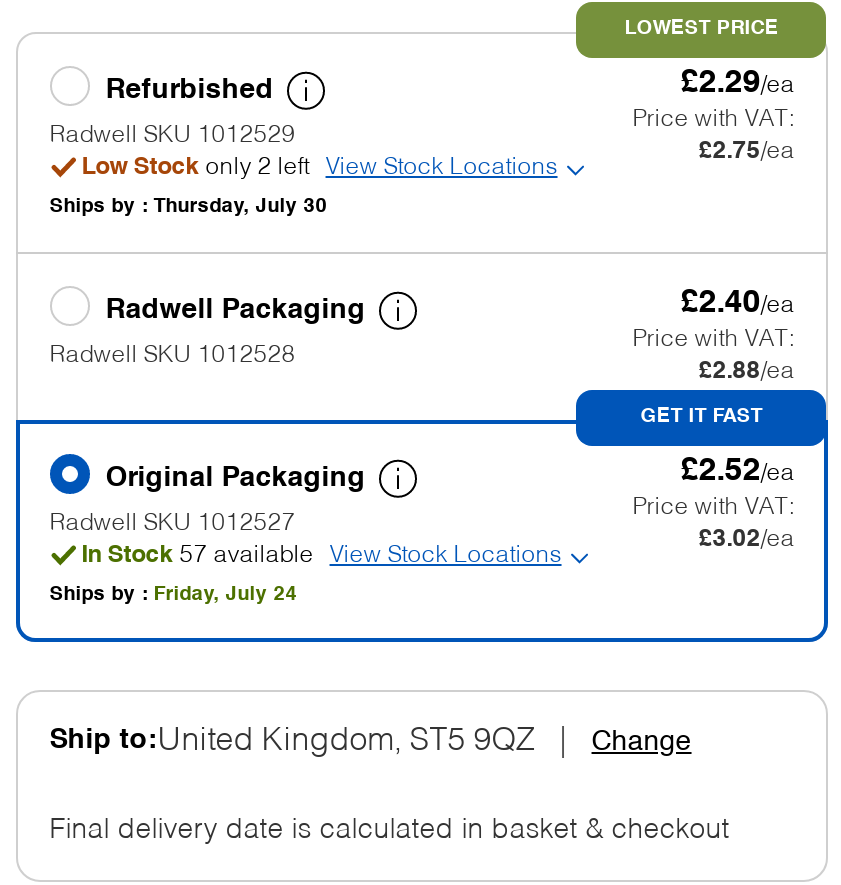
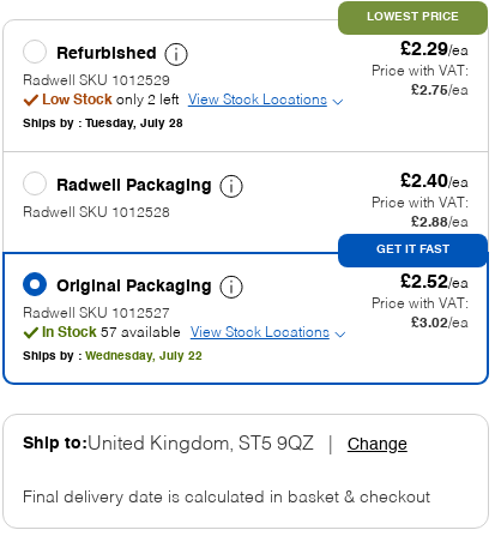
[50,196,328,216] Ships by : Thursday, July 30 -> [23,117,183,129] Ships by : Tuesday, July 28
[50,584,298,604] Ships by : Friday, July 24 -> [23,350,202,362] Ships by : Wednesday, July 22

